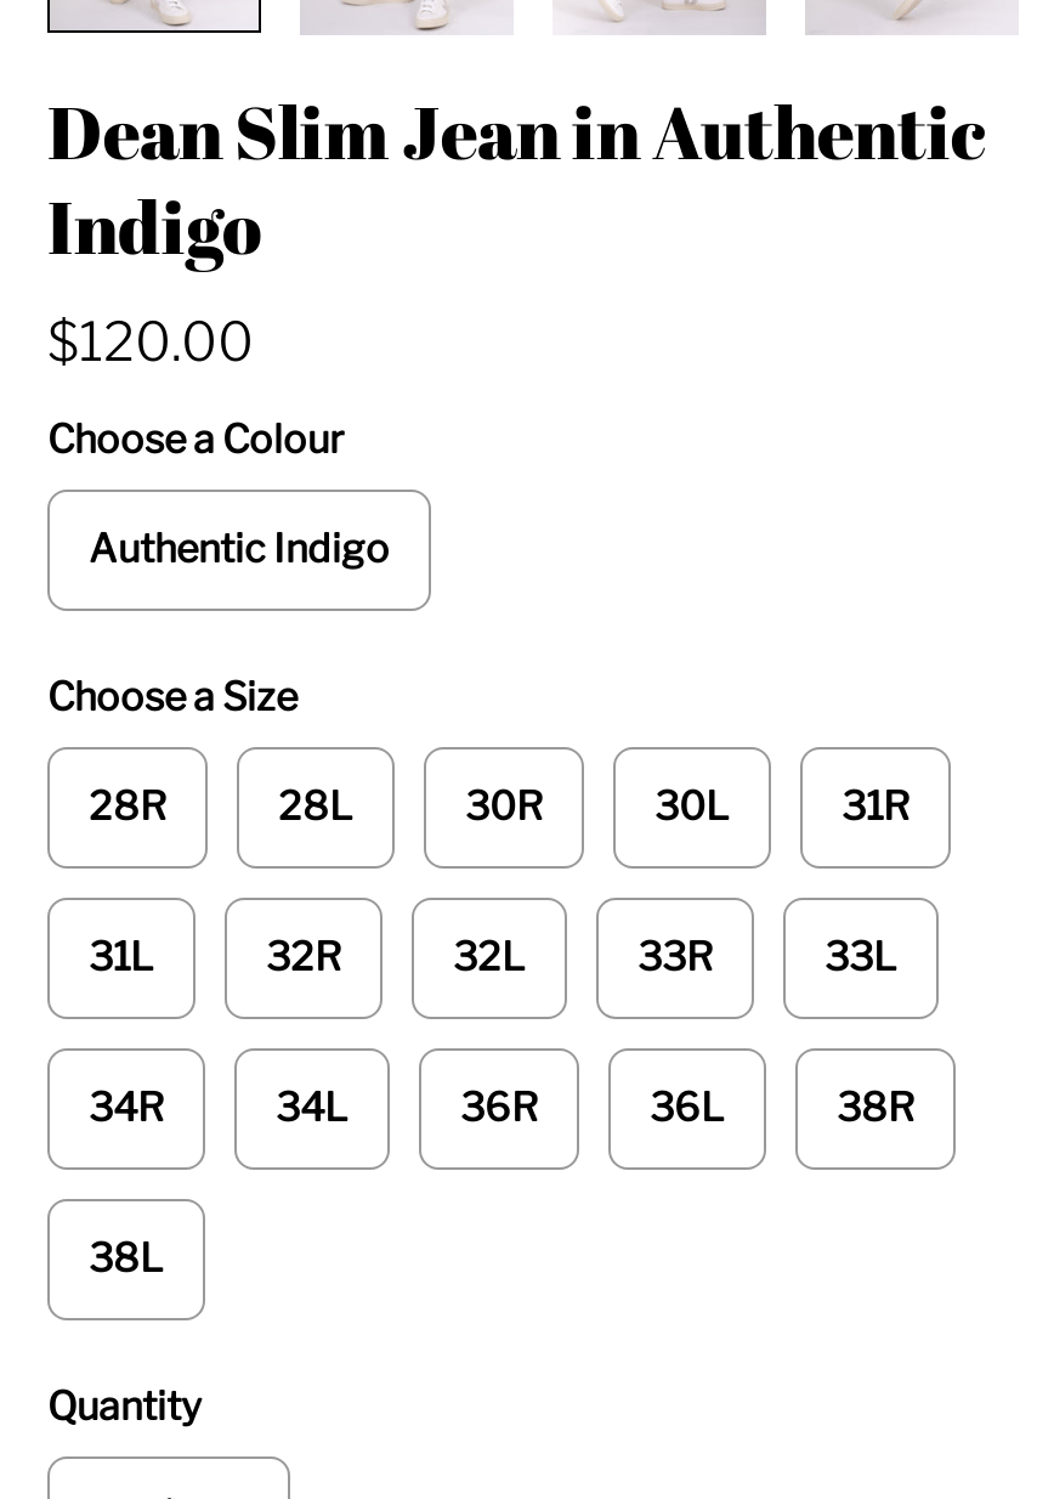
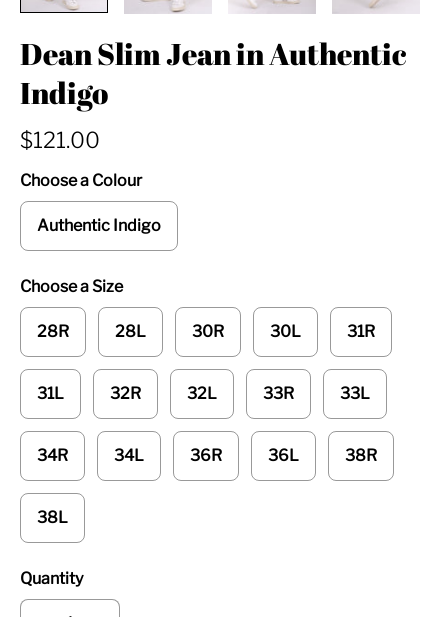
[47,310,254,373] $120.00 -> [20,127,100,153] $121.00

